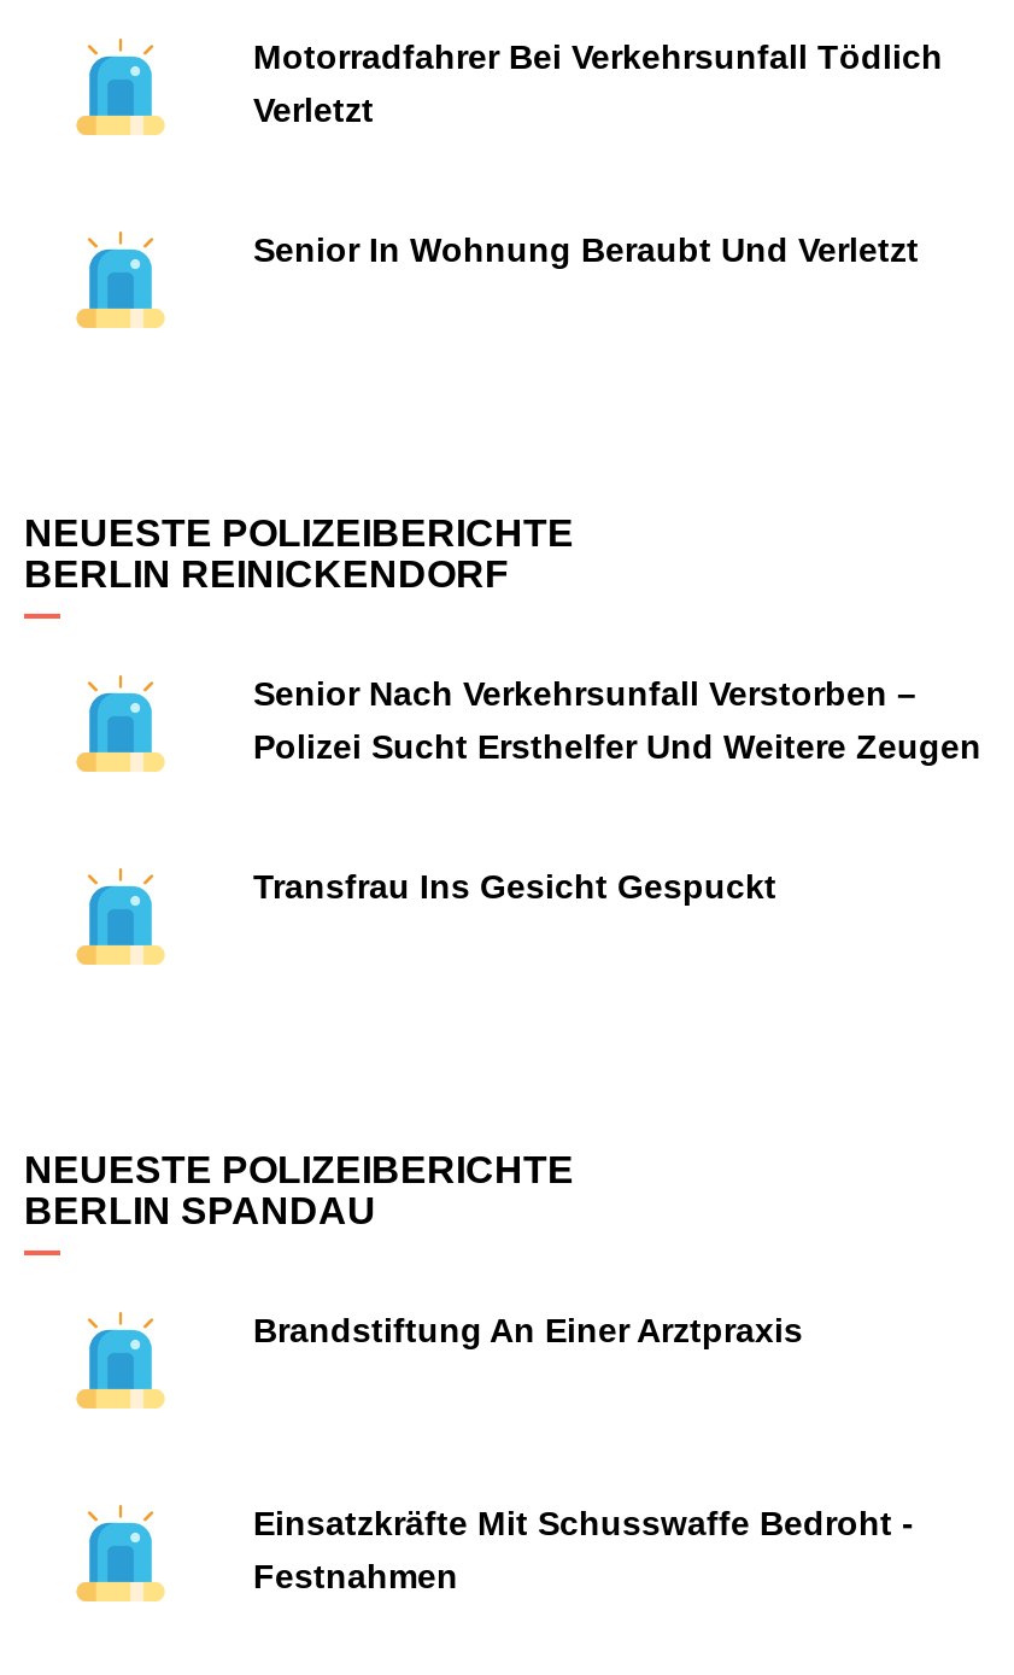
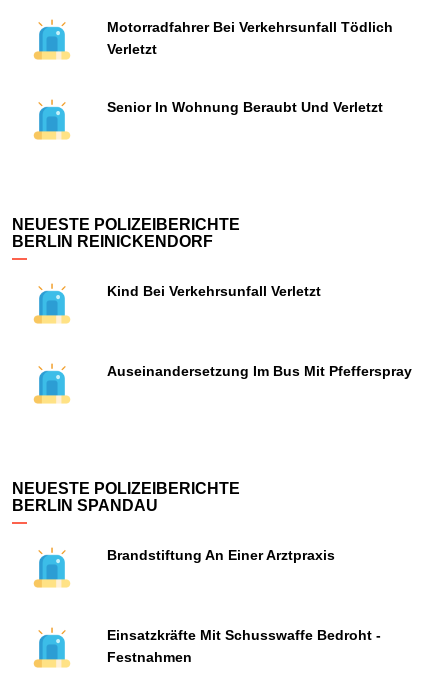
[253,674,981,766] Senior Nach Verkehrsunfall Verstorben – | Polizei Sucht Ersthelfer Und Weitere Zeugen -> [107,283,321,299] Kind Bei Verkehrsunfall Verletzt
[253,867,776,906] Transfrau Ins Gesicht Gespuckt -> [107,363,412,379] Auseinandersetzung Im Bus Mit Pfefferspray

